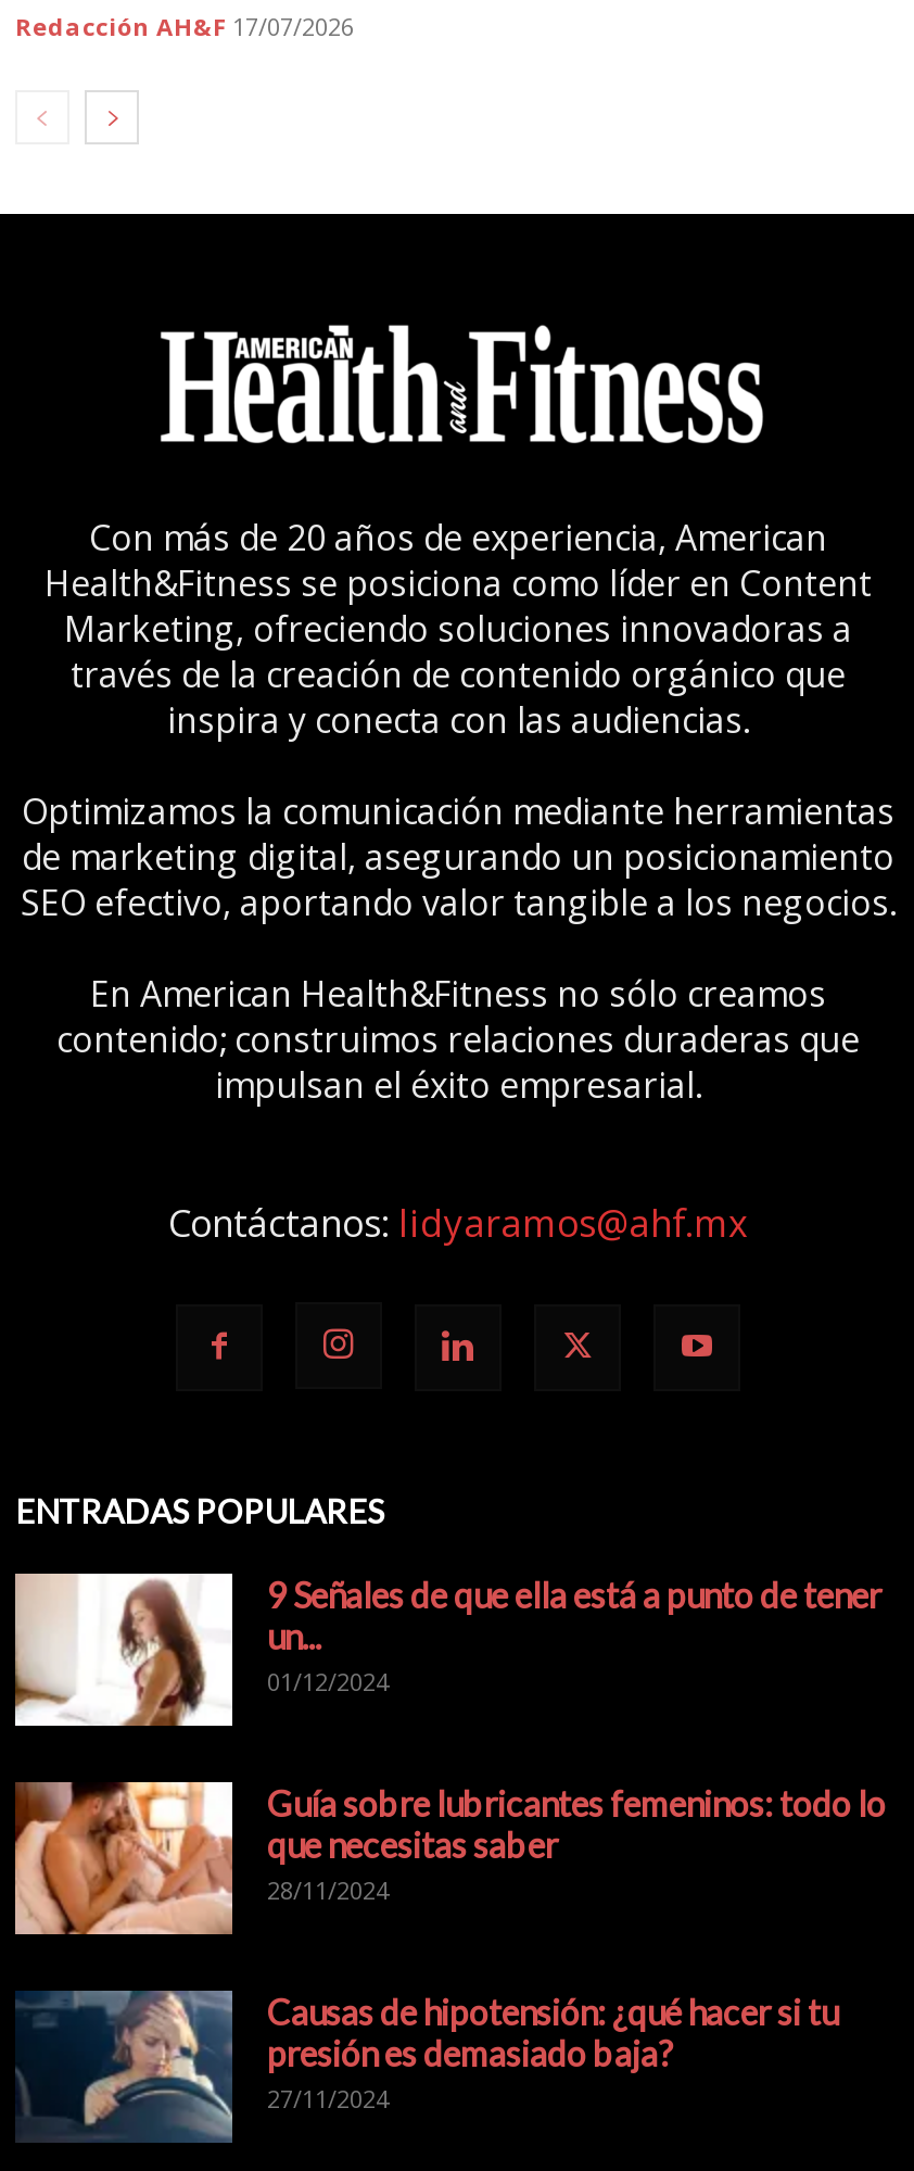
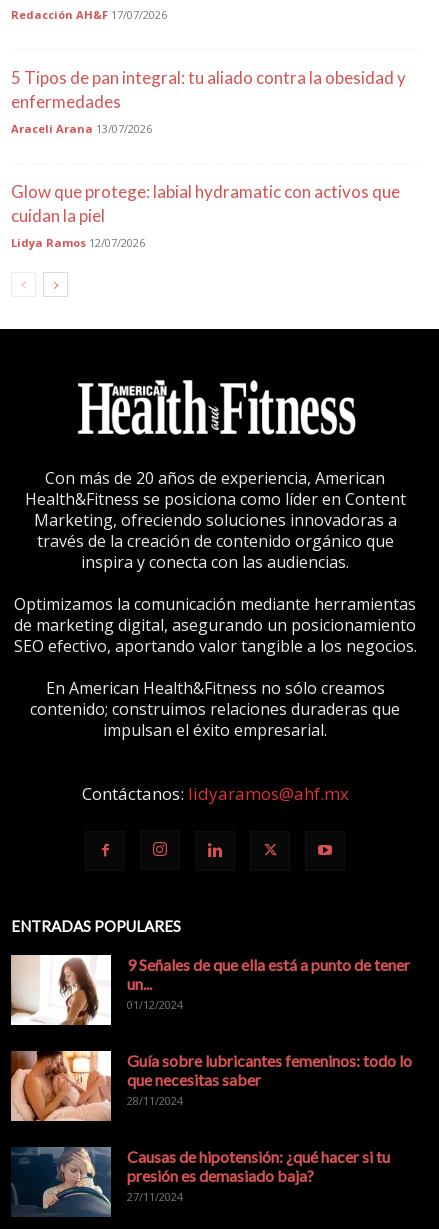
none -> [11,67,406,250] 5 Tipos de pan integral: tu aliado contra la obesidad y | enfermedades | Araceli Arana 13/07/2026 | Glow que protege: labial hydramatic con activos que | cuidan la piel | Lidya Ramos 12/07/2026

